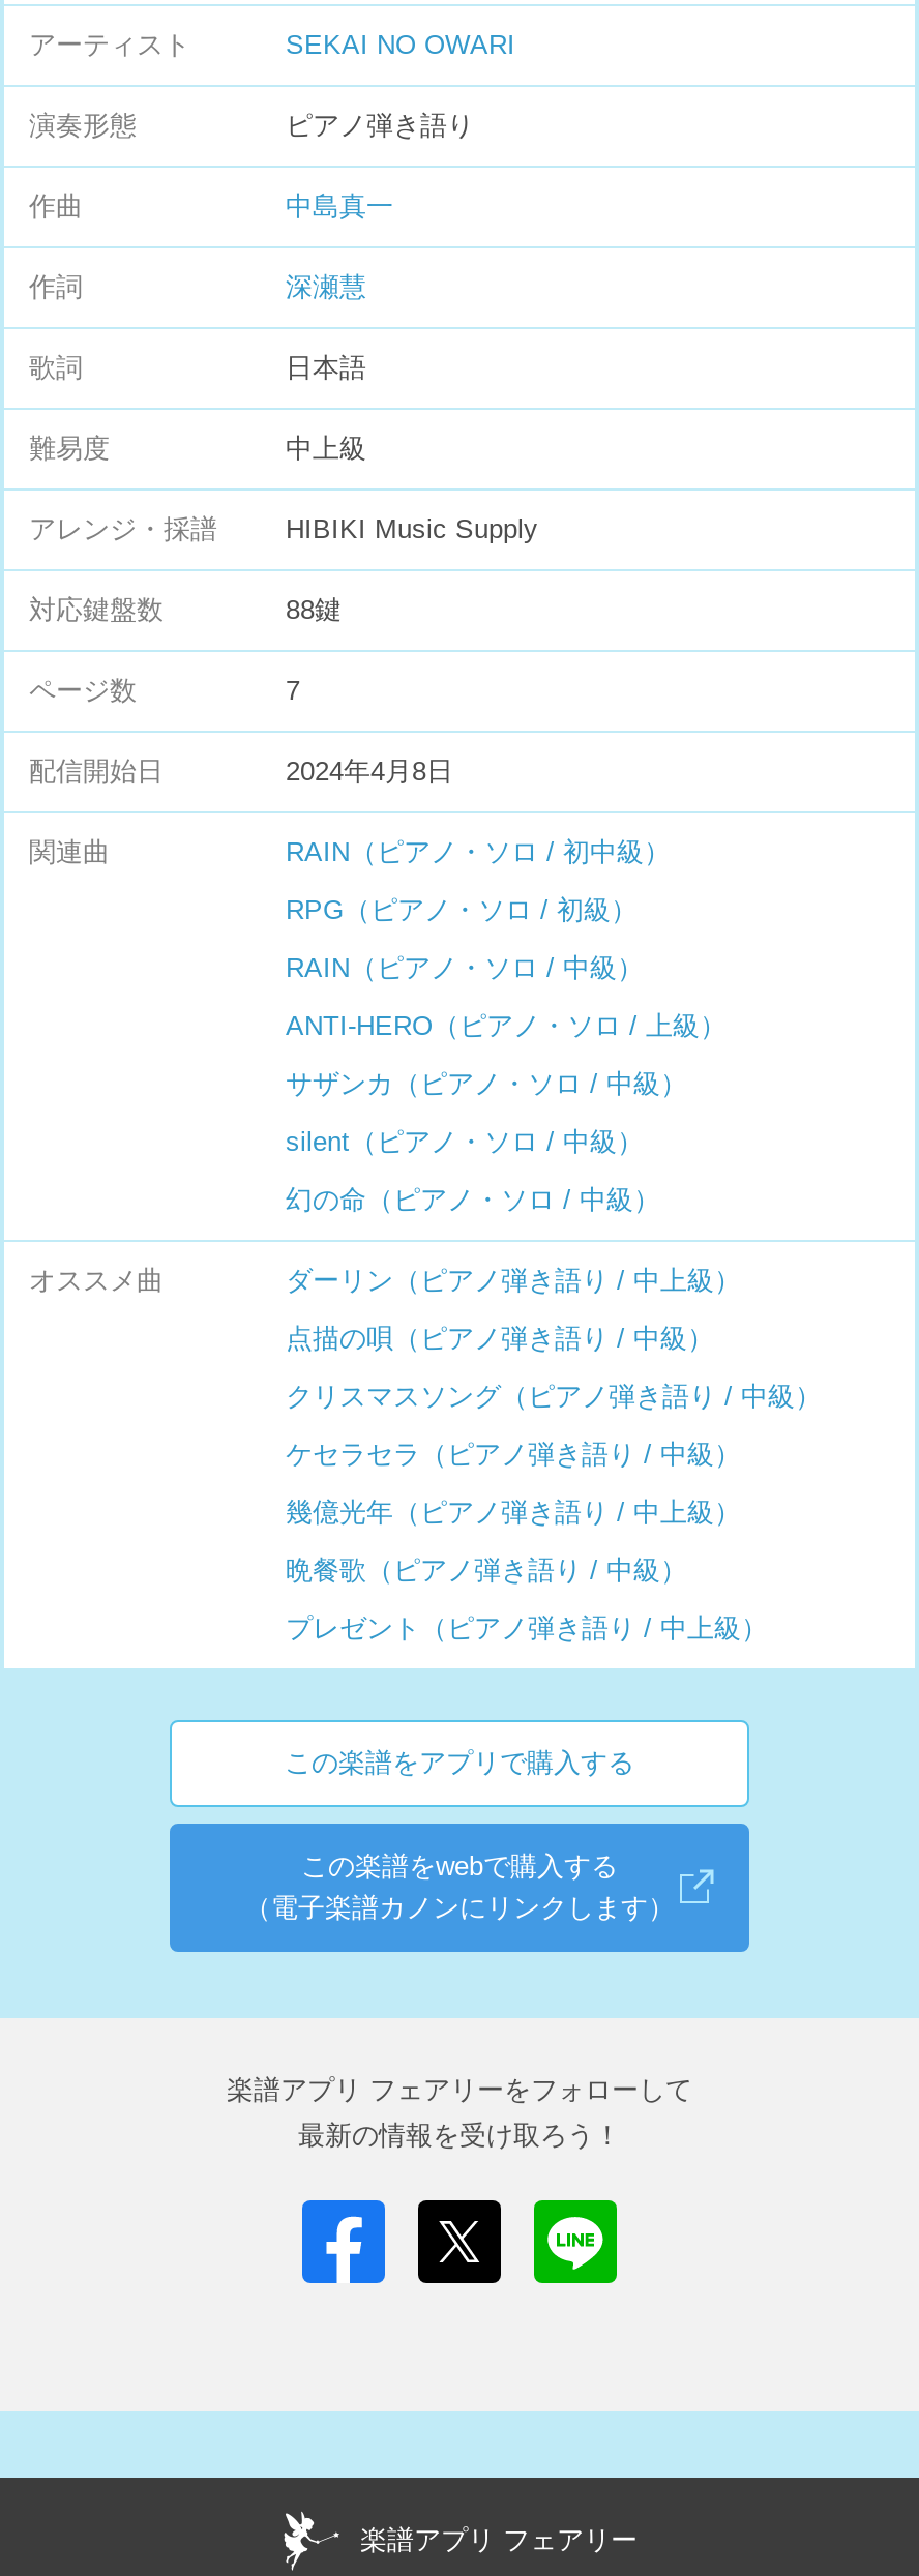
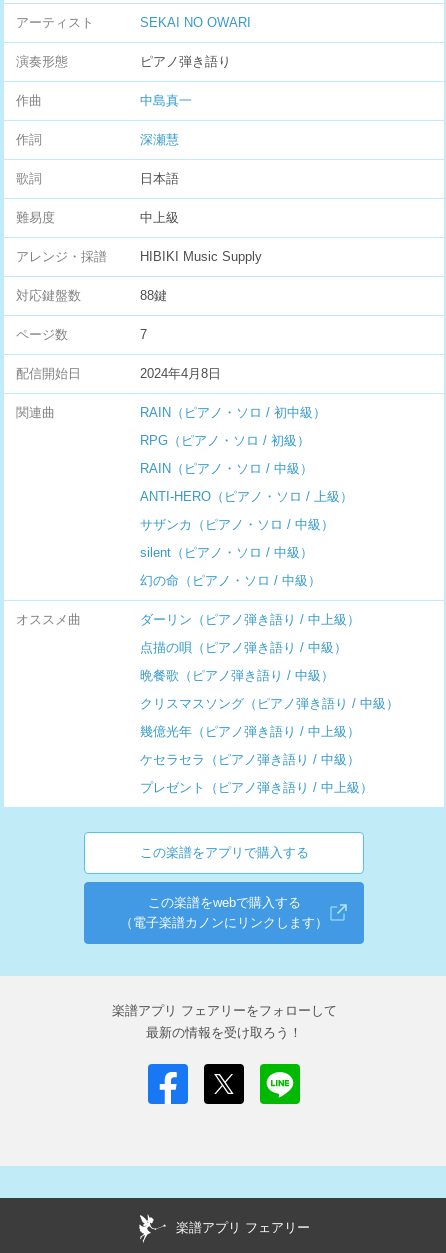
moved [286,1381,822,1528] -> [140,696,399,767]: クリスマスソング（ピアノ弾き語り / 中級） | 幾億光年（ピアノ弾き語り / 中上級） | ケセラセラ（ピアノ弾き語り / 中級）
moved [286,1555,687,1586] -> [140,668,334,683]: 晩餐歌（ピアノ弾き語り / 中級）

